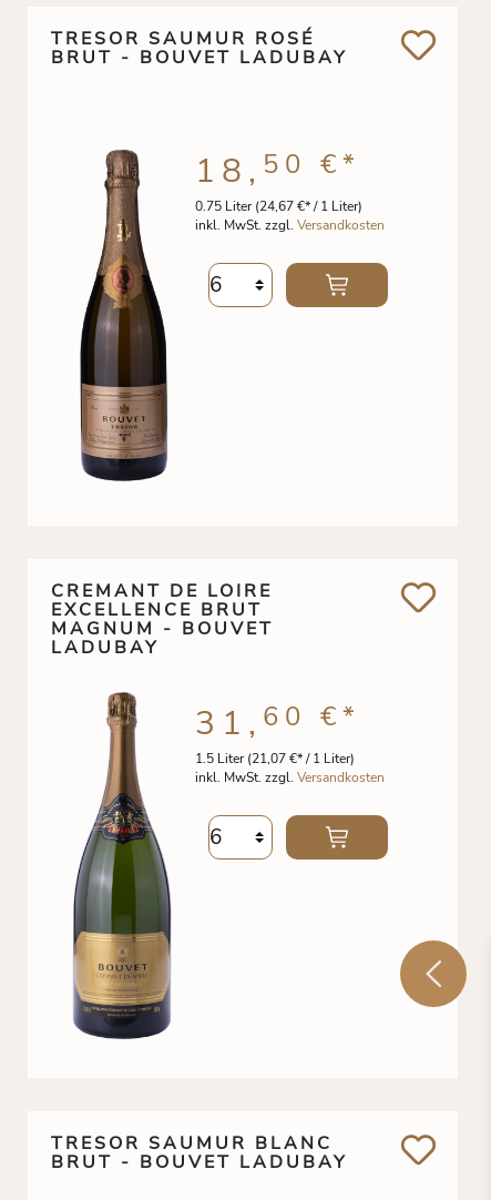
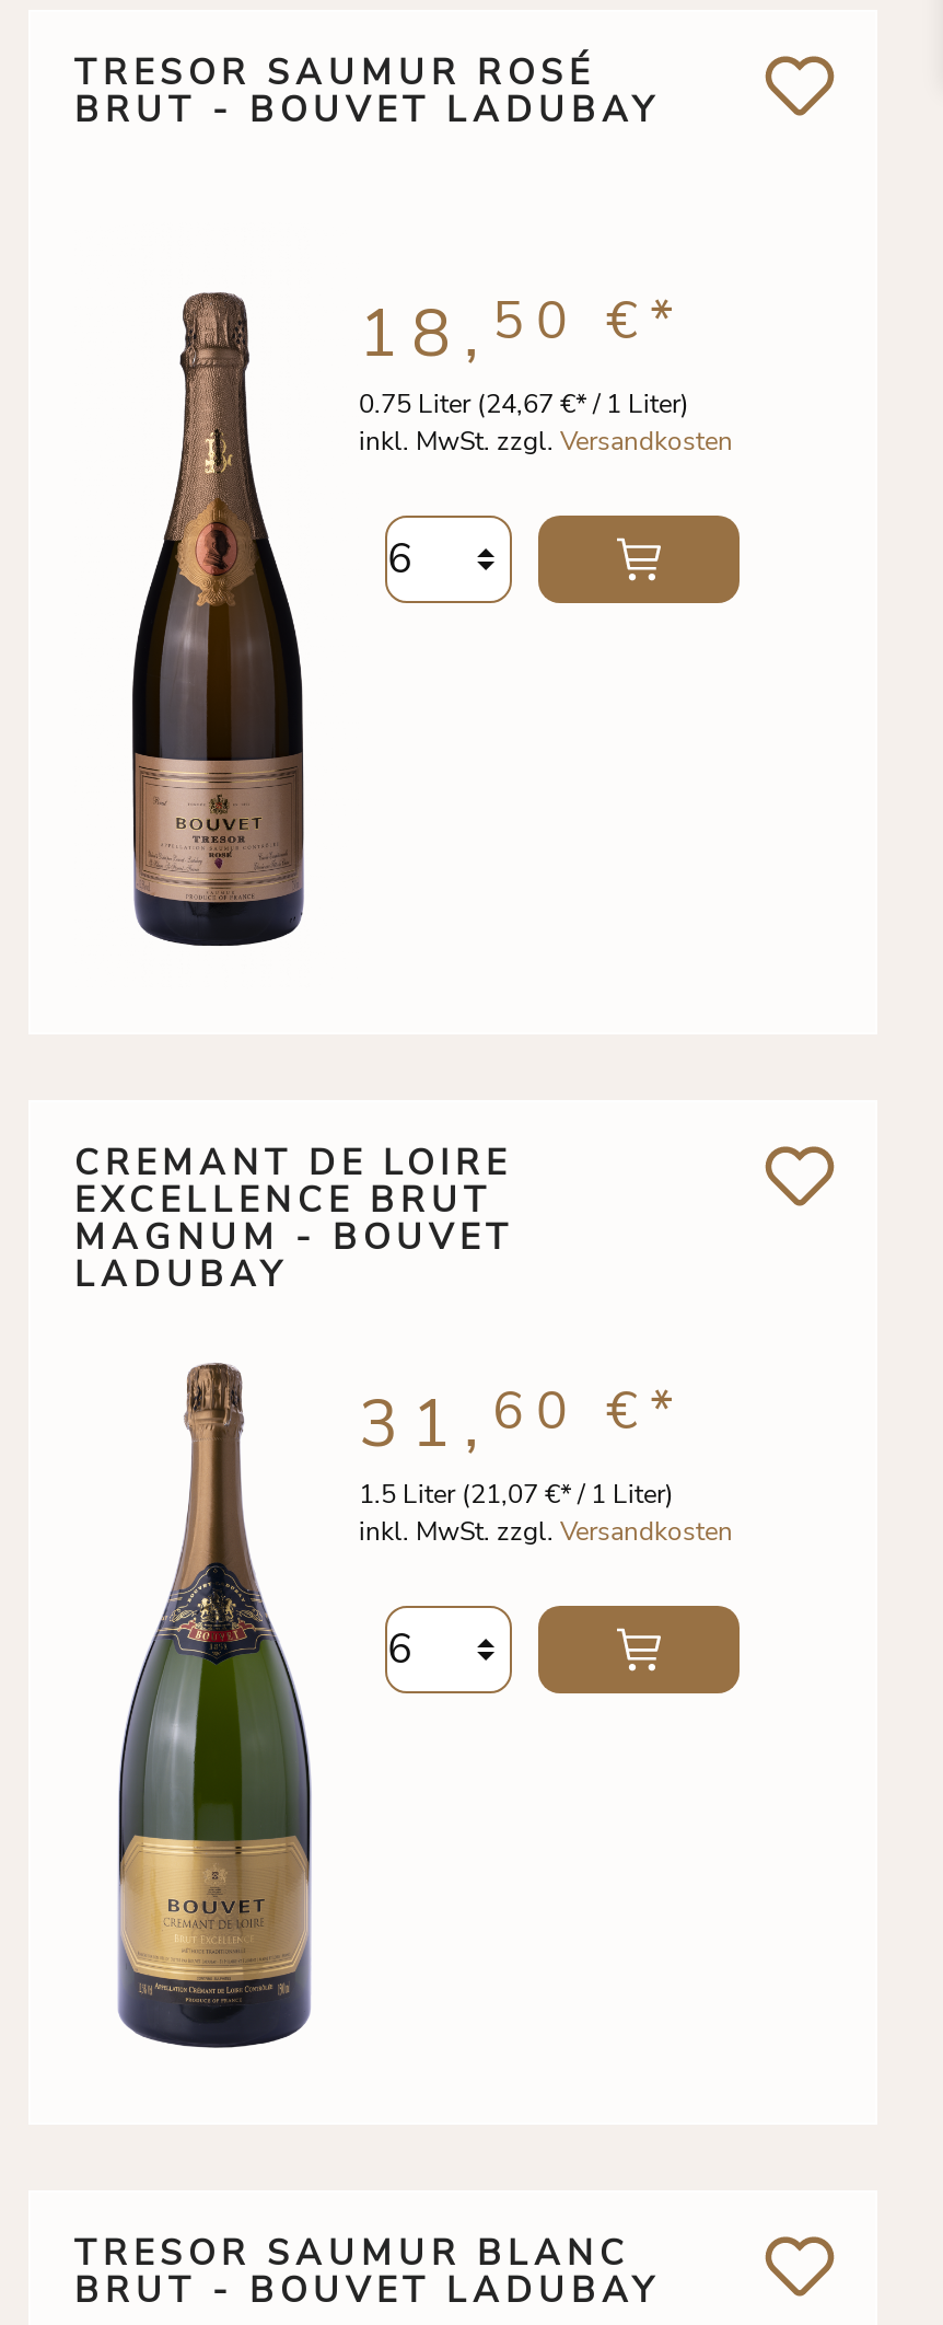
[399,939,468,1008] [image] -> none

